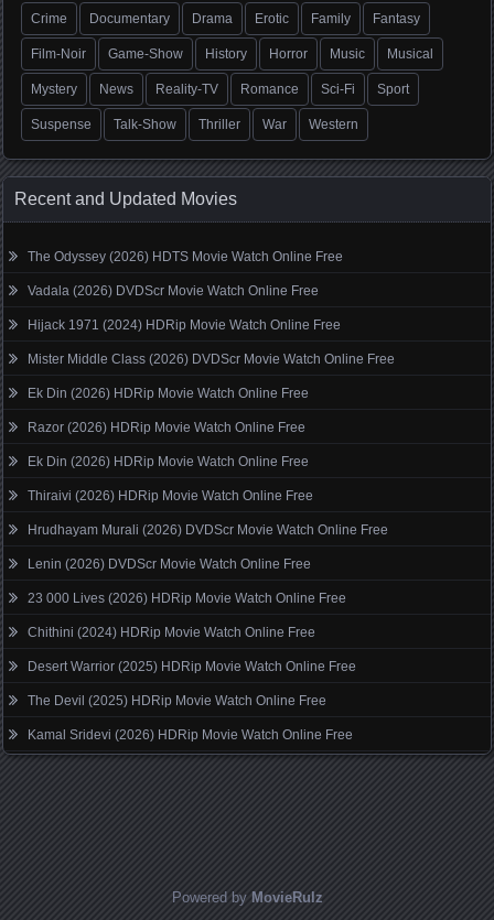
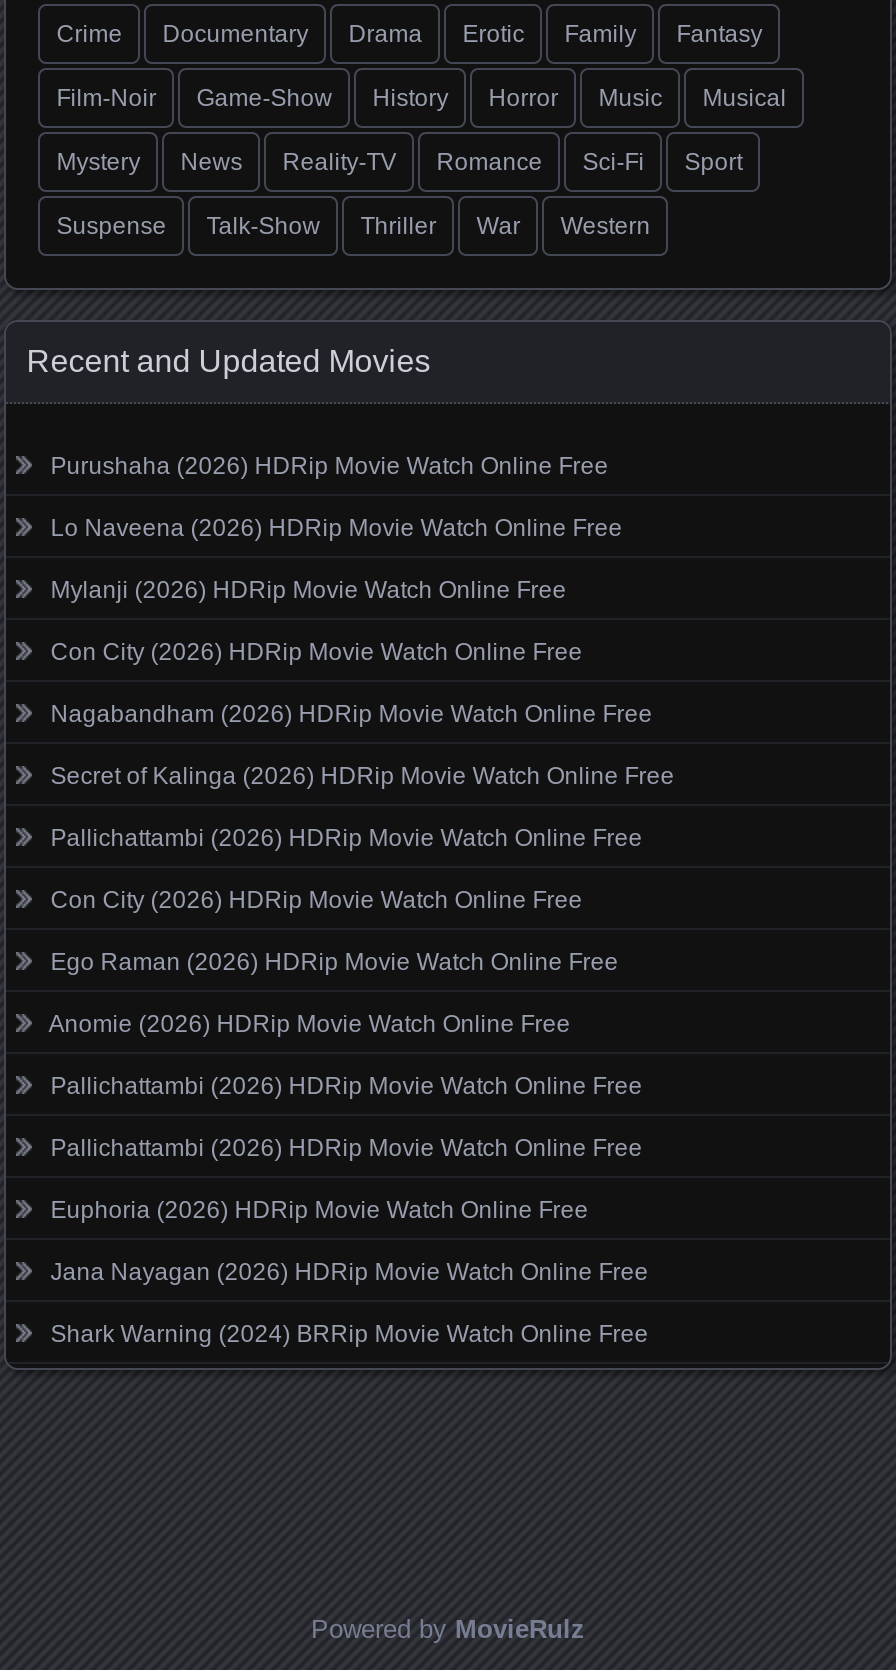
[28,249,343,264] The Odyssey (2026) HDTS Movie Watch Online Free -> [50,451,608,479] Purushaha (2026) HDRip Movie Watch Online Free
[28,283,319,298] Vadala (2026) DVDScr Movie Watch Online Free -> [50,513,622,541] Lo Naveena (2026) HDRip Movie Watch Online Free
[28,317,341,332] Hijack 1971 (2024) HDRip Movie Watch Online Free -> [50,575,566,603] Mylanji (2026) HDRip Movie Watch Online Free
[28,351,395,367] Mister Middle Class (2026) DVDScr Movie Watch Online Free -> [50,637,582,665] Con City (2026) HDRip Movie Watch Online Free
[28,385,309,401] Ek Din (2026) HDRip Movie Watch Online Free -> [50,699,652,727] Nagabandham (2026) HDRip Movie Watch Online Free
[28,419,306,435] Razor (2026) HDRip Movie Watch Online Free -> [50,761,674,789] Secret of Kalinga (2026) HDRip Movie Watch Online Free
[28,454,309,469] Ek Din (2026) HDRip Movie Watch Online Free -> [50,823,642,851] Pallichattambi (2026) HDRip Movie Watch Online Free
[28,488,313,503] Thiraivi (2026) HDRip Movie Watch Online Free -> [50,885,582,913] Con City (2026) HDRip Movie Watch Online Free
[28,522,388,537] Hrudhayam Murali (2026) DVDScr Movie Watch Online Free -> [50,947,618,975] Ego Raman (2026) HDRip Movie Watch Online Free
[28,556,311,572] Lenin (2026) DVDScr Movie Watch Online Free -> [48,1009,570,1037] Anomie (2026) HDRip Movie Watch Online Free
[28,590,346,606] 23 000 Lives (2026) HDRip Movie Watch Online Free -> [50,1071,642,1099] Pallichattambi (2026) HDRip Movie Watch Online Free
[28,624,316,640] Chithini (2024) HDRip Movie Watch Online Free -> [50,1133,642,1161] Pallichattambi (2026) HDRip Movie Watch Online Free
[28,659,356,674] Desert Warrior (2025) HDRip Movie Watch Online Free -> [50,1195,588,1223] Euphoria (2026) HDRip Movie Watch Online Free
[28,693,327,708] The Devil (2025) HDRip Movie Watch Online Free -> [50,1257,648,1285] Jana Nayagan (2026) HDRip Movie Watch Online Free
[28,727,353,742] Kamal Sridevi (2026) HDRip Movie Watch Online Free -> [50,1319,648,1347] Shark Warning (2024) BRRip Movie Watch Online Free

